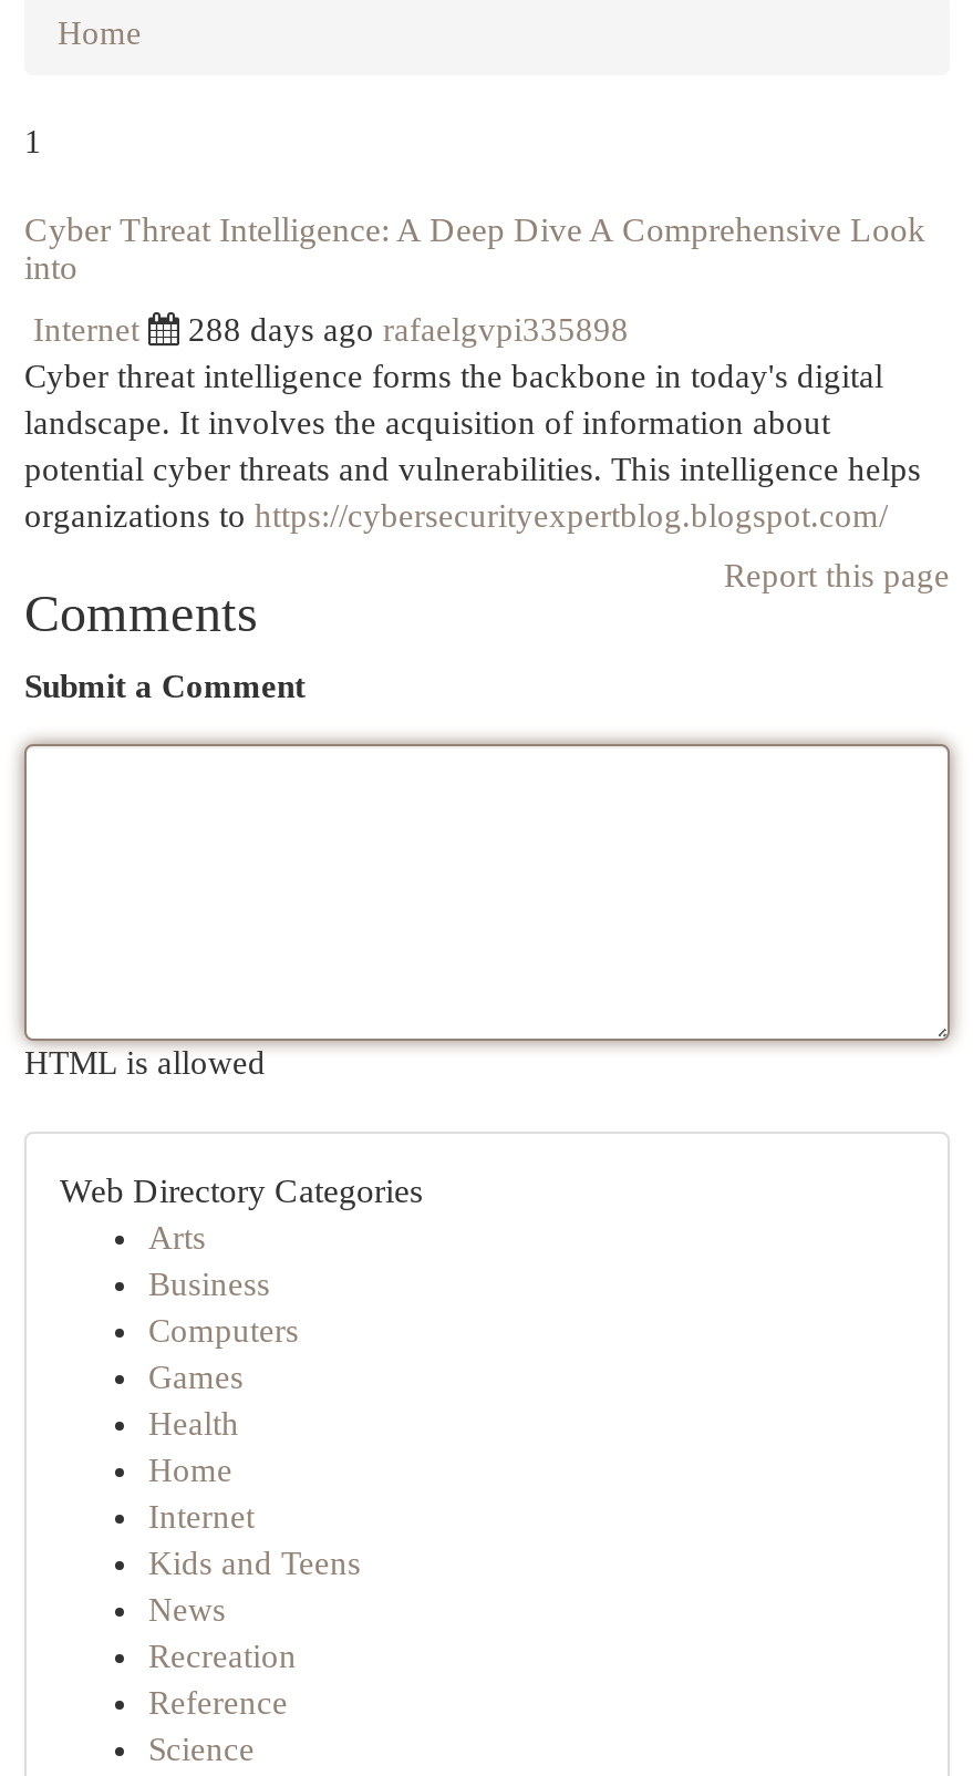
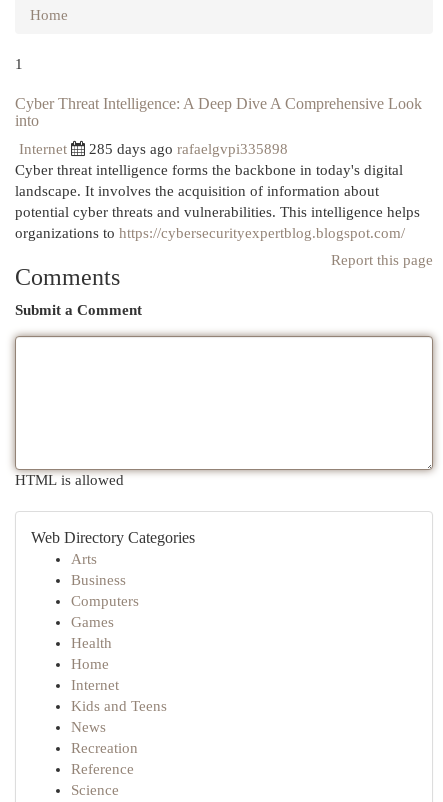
[188,312,629,348] 288 days ago rafaelgvpi335898 -> [89,141,288,157] 285 days ago rafaelgvpi335898

